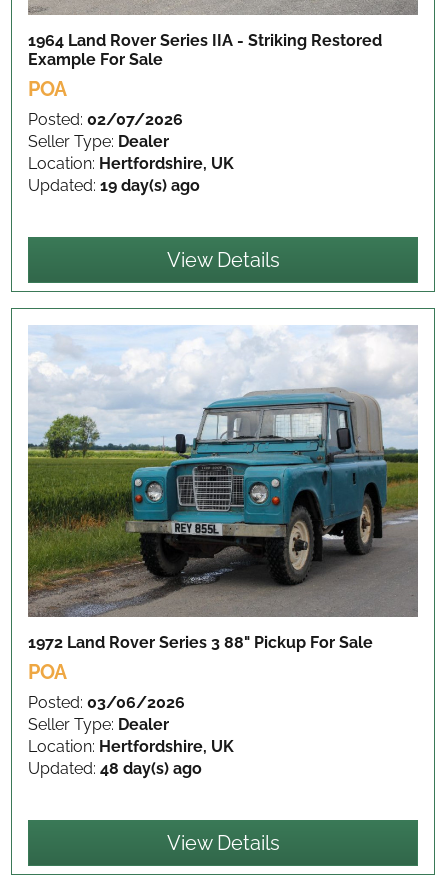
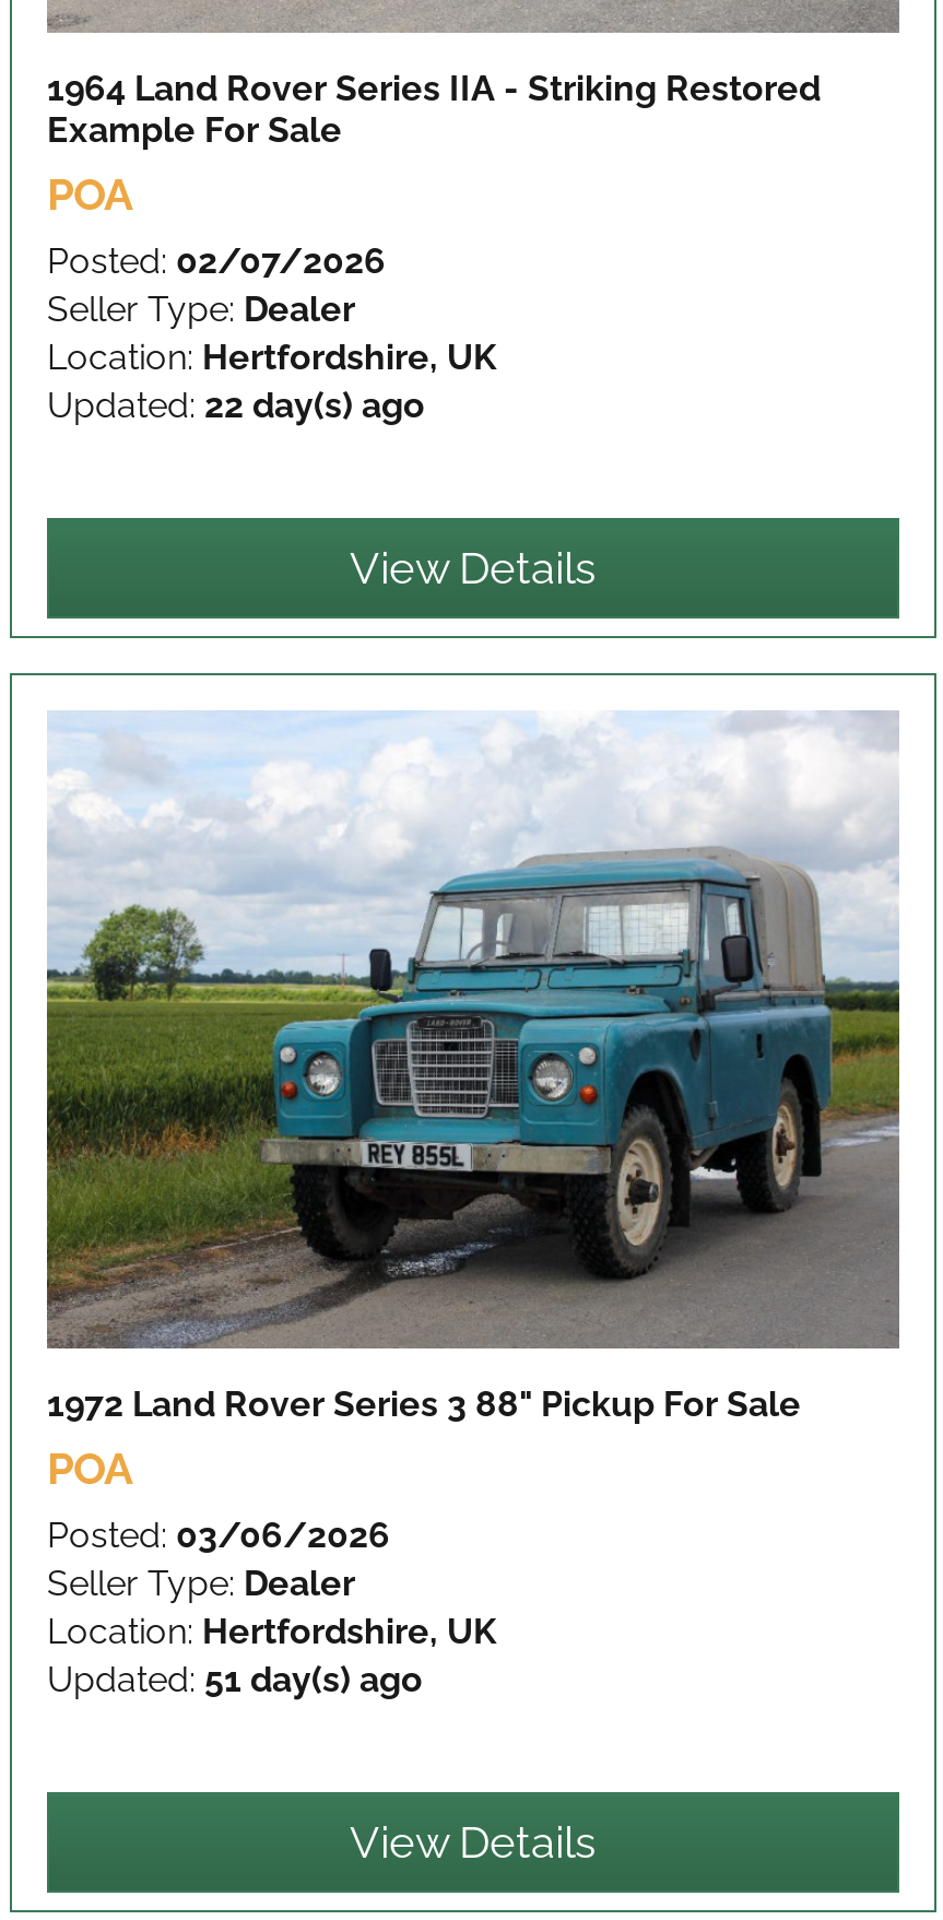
[28,176,200,195] Updated: 19 day(s) ago -> [47,384,425,426] Updated: 22 day(s) ago
[28,759,202,778] Updated: 48 day(s) ago -> [47,1660,423,1701] Updated: 51 day(s) ago

